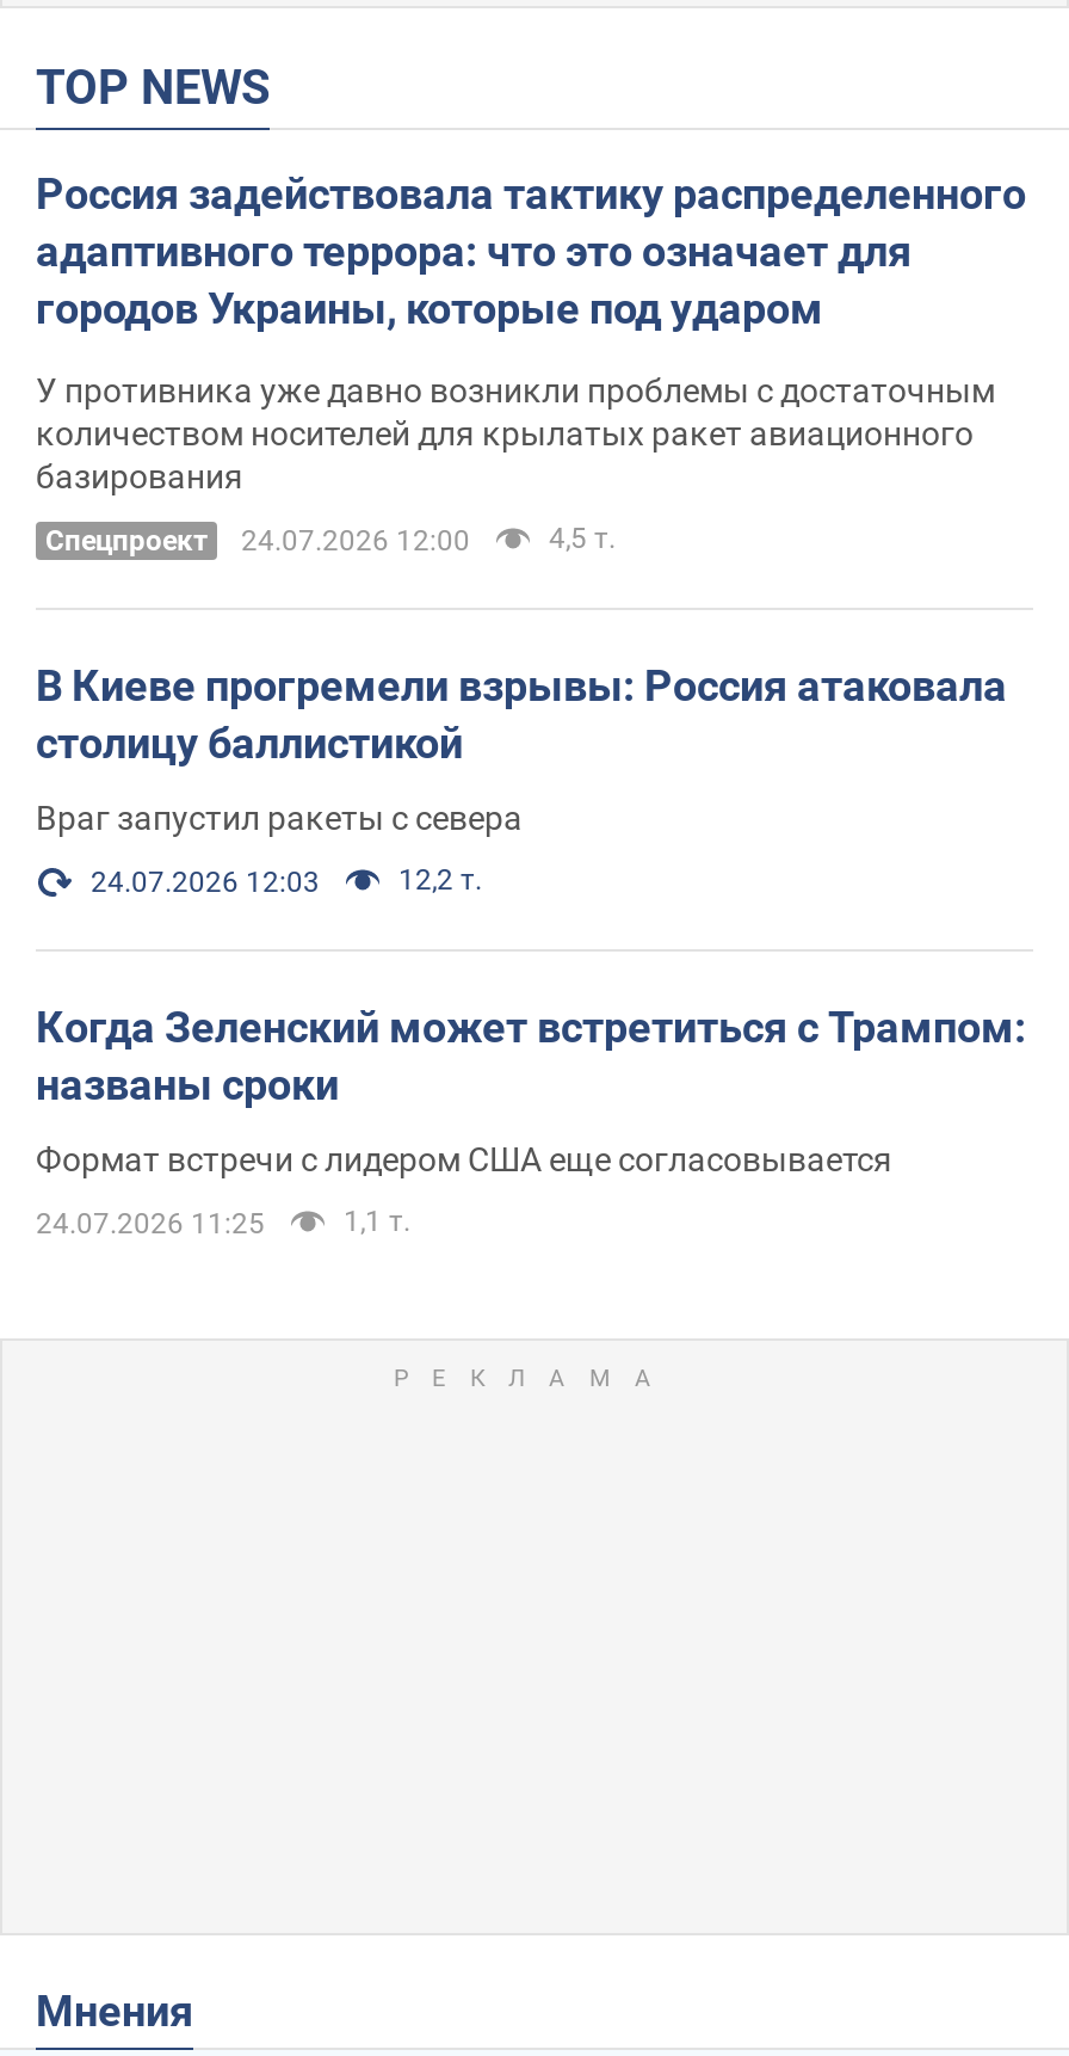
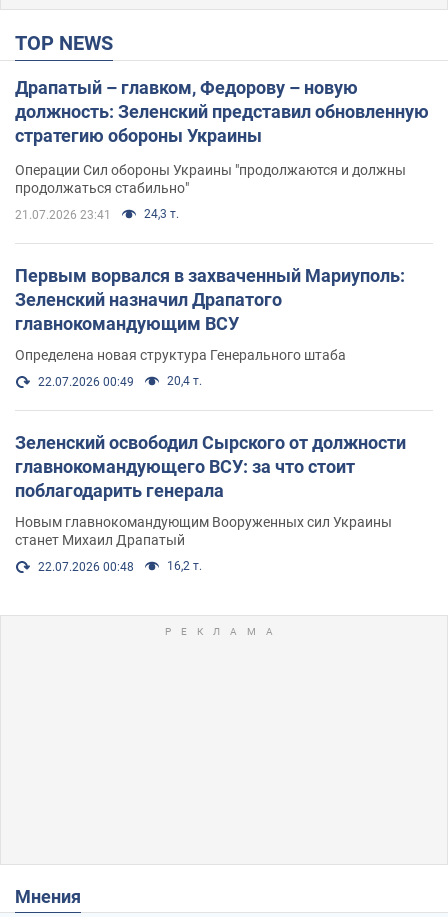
[36,169,1026,333] Россия задействовала тактику распределенного | адаптивного террора: что это означает для | городов Украины, которые под ударом -> [15,77,429,146] Драпатый – главком, Федорову – новую | должность: Зеленский представил обновленную | стратегию обороны Украины
[36,372,995,496] У противника уже давно возникли проблемы с достаточным | количеством носителей для крылатых ракет авиационного | базирования -> [15,162,406,196] Операции Сил обороны Украины "продолжаются и должны | продолжаться стабильно"
[45,522,616,558] Спецпроект | 24.07.2026 12:00 | 4,5 т. -> [15,207,179,222] 21.07.2026 23:41 | 24,3 т.
[36,660,1007,768] В Киеве прогремели взрывы: Россия атаковала | столицу баллистикой -> [15,265,405,334] Первым ворвался в захваченный Мариуполь: | Зеленский назначил Драпатого | главнокомандующим ВСУ
[36,799,523,837] Враг запустил ракеты с севера -> [15,347,346,363] Определена новая структура Генерального штаба
[91,863,482,899] 24.07.2026 12:03 | 12,2 т. -> [38,374,202,389] 22.07.2026 00:49 | 20,4 т.
[36,1002,1026,1109] Когда Зеленский может встретиться с Трампом: | названы сроки -> [15,432,406,501] Зеленский освободил Сырского от должности | главнокомандующего ВСУ: за что стоит | поблагодарить генерала
[36,1140,892,1179] Формат встречи с лидером США еще согласовывается -> [15,514,392,548] Новым главнокомандующим Вооруженных сил Украины | станет Михаил Драпатый
[36,1205,410,1241] 24.07.2026 11:25 | 1,1 т. -> [38,559,202,574] 22.07.2026 00:48 | 16,2 т.

